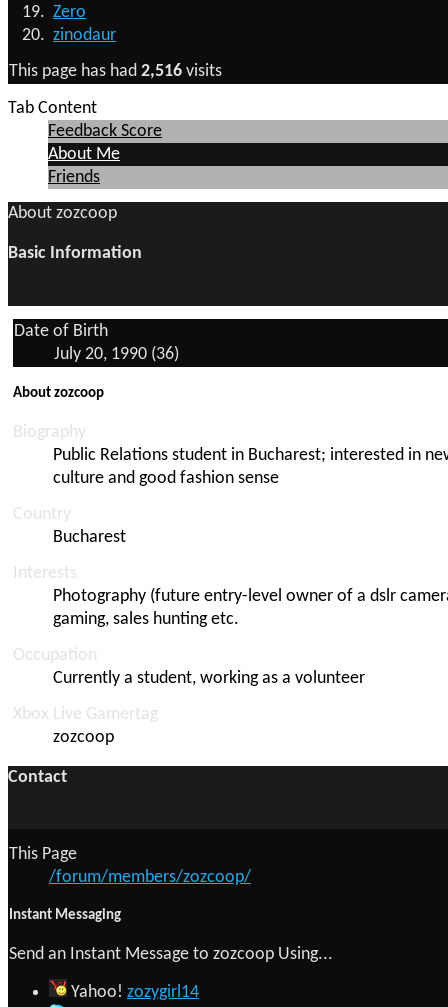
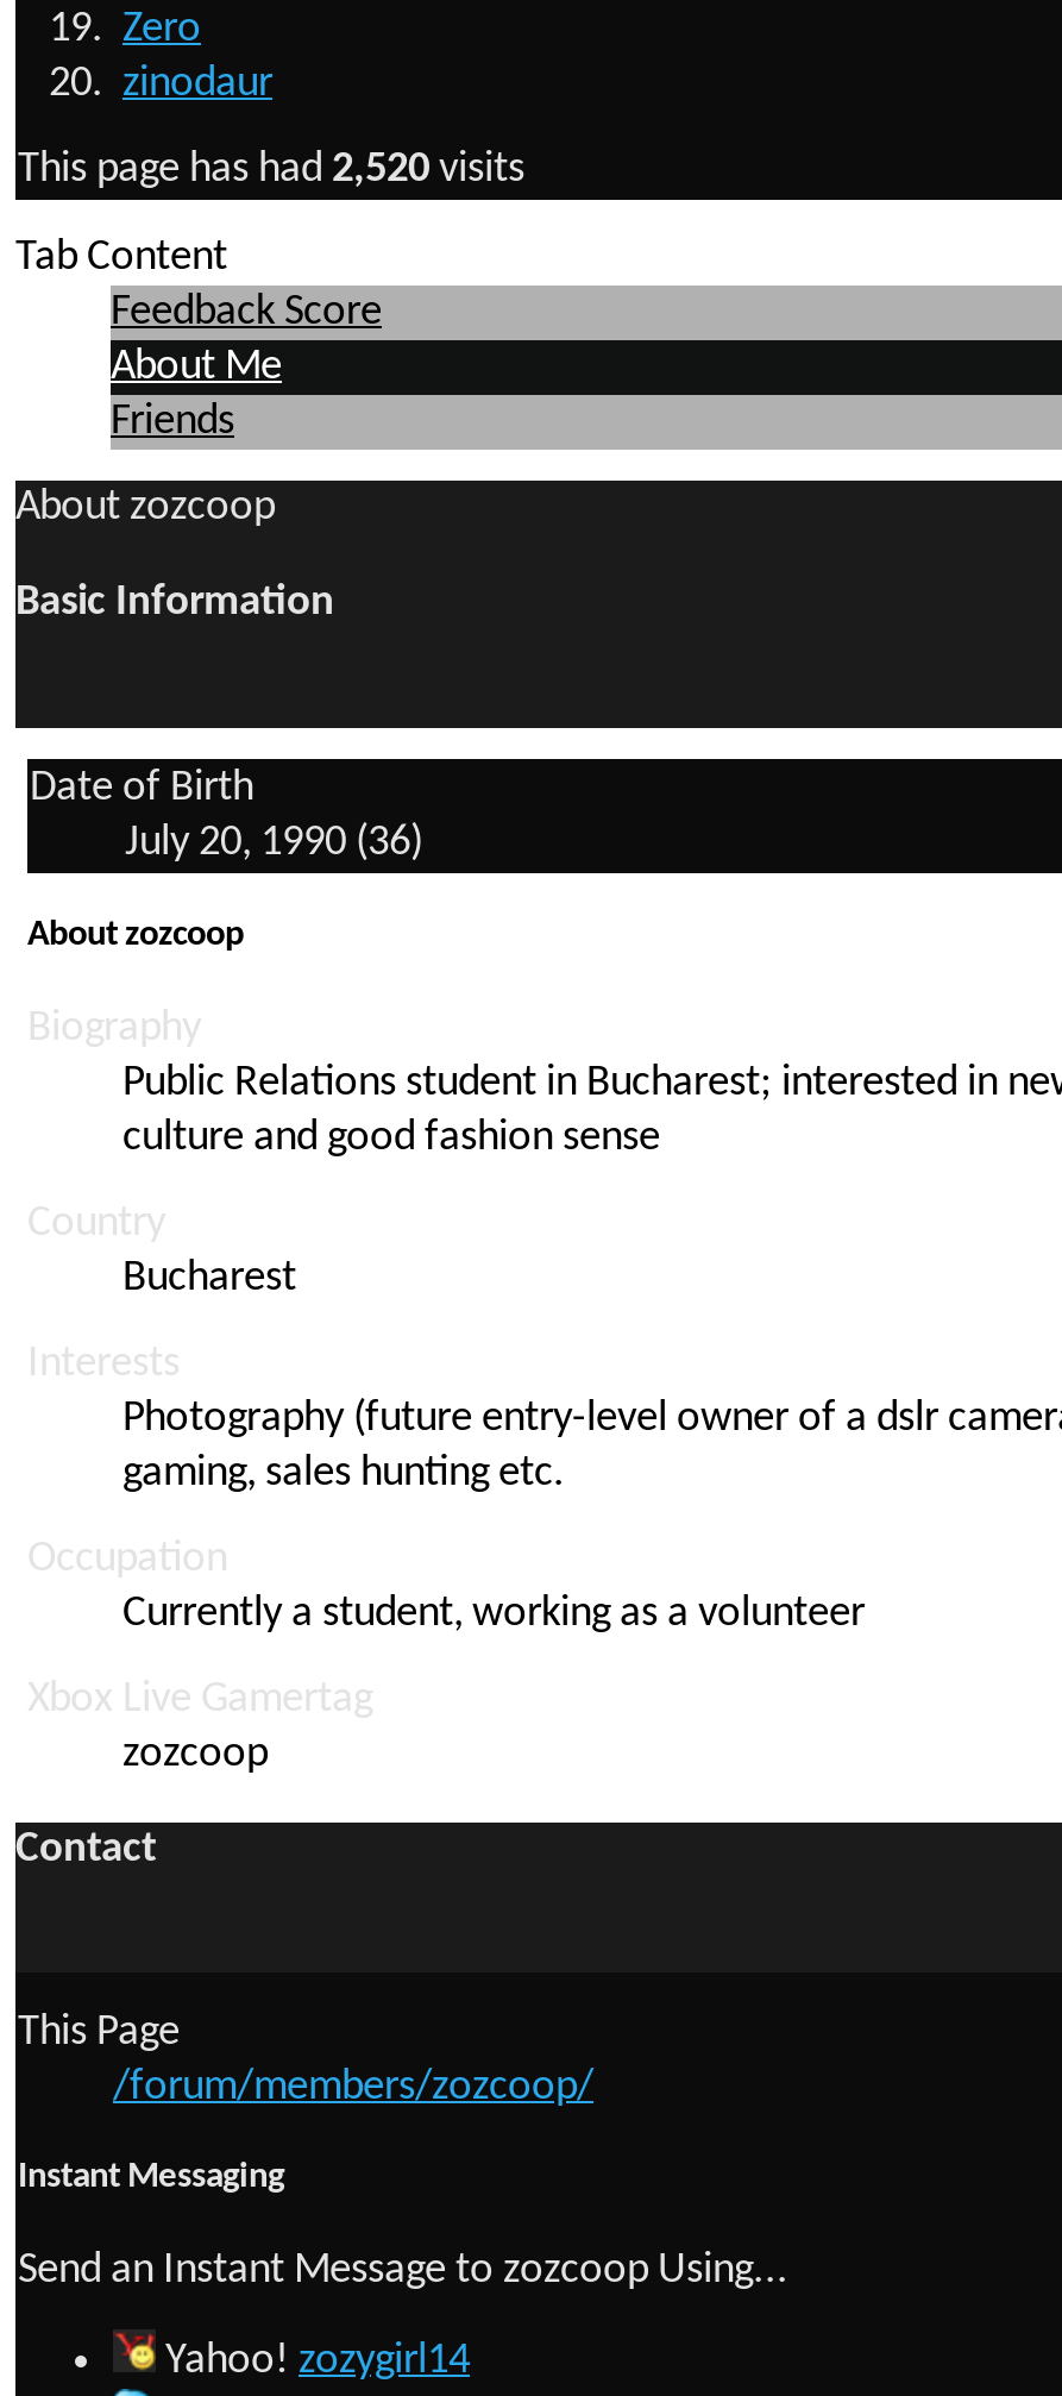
[9,62,222,81] This page has had 2,516 visits -> [18,148,524,193] This page has had 2,520 visits

